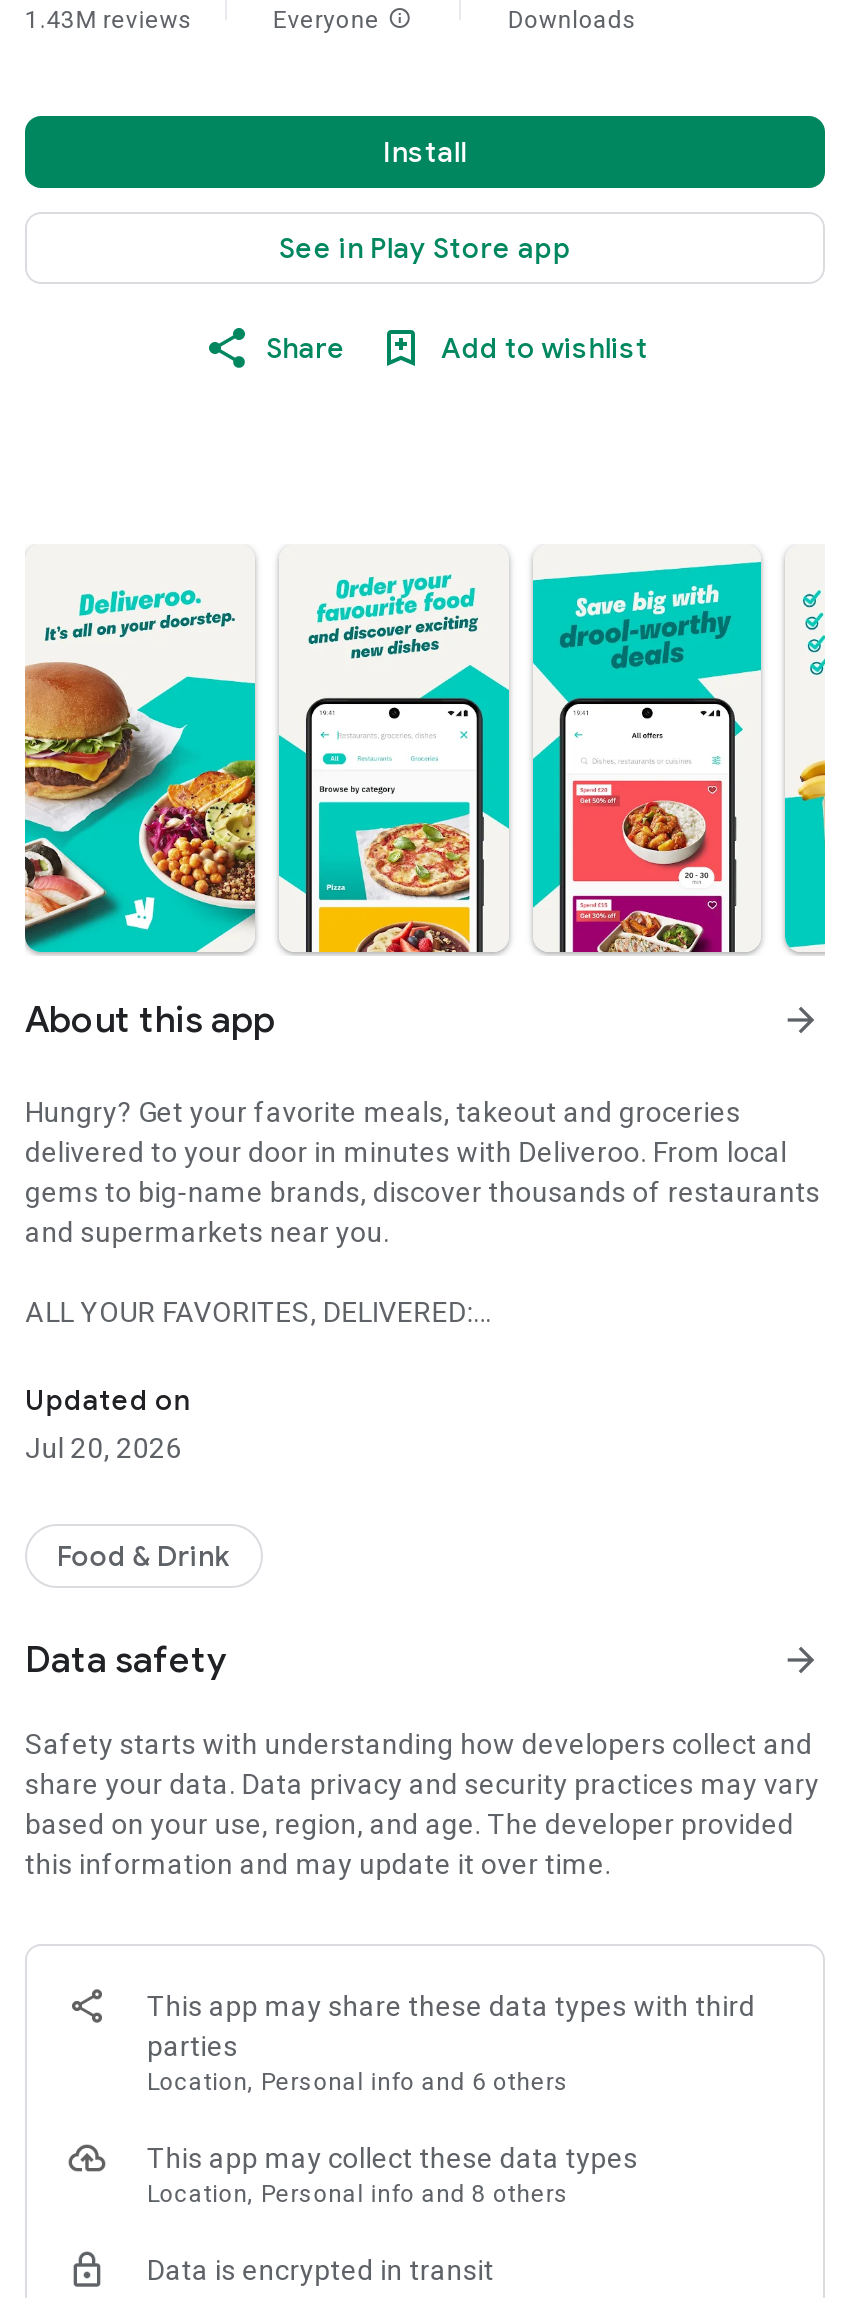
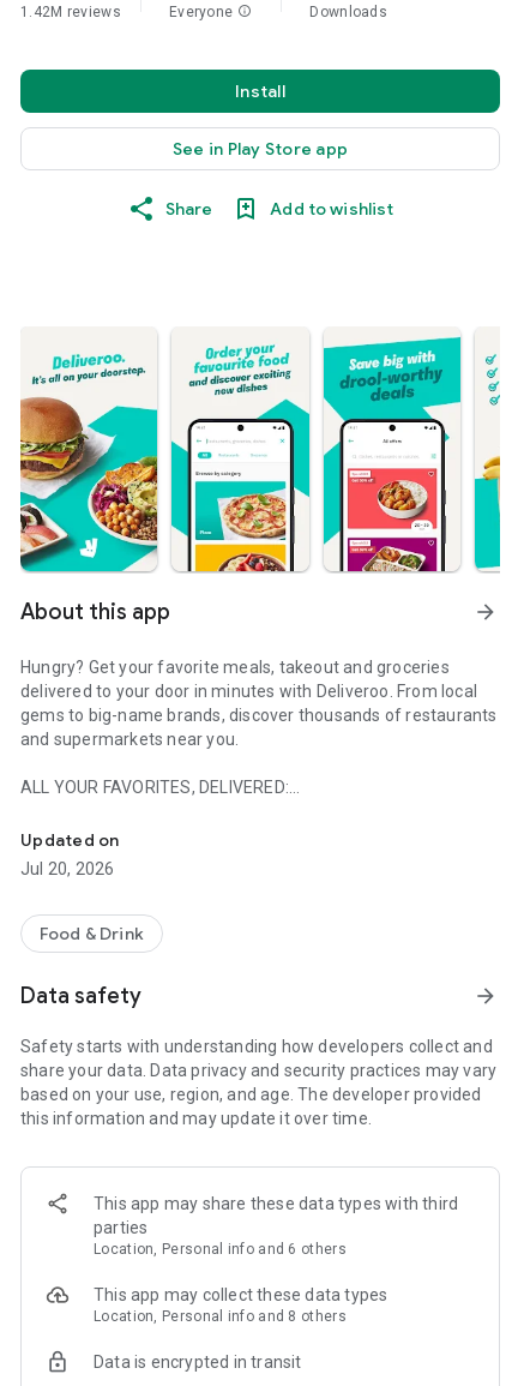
[25,6,193,34] 1.43M reviews -> [20,4,121,20] 1.42M reviews

